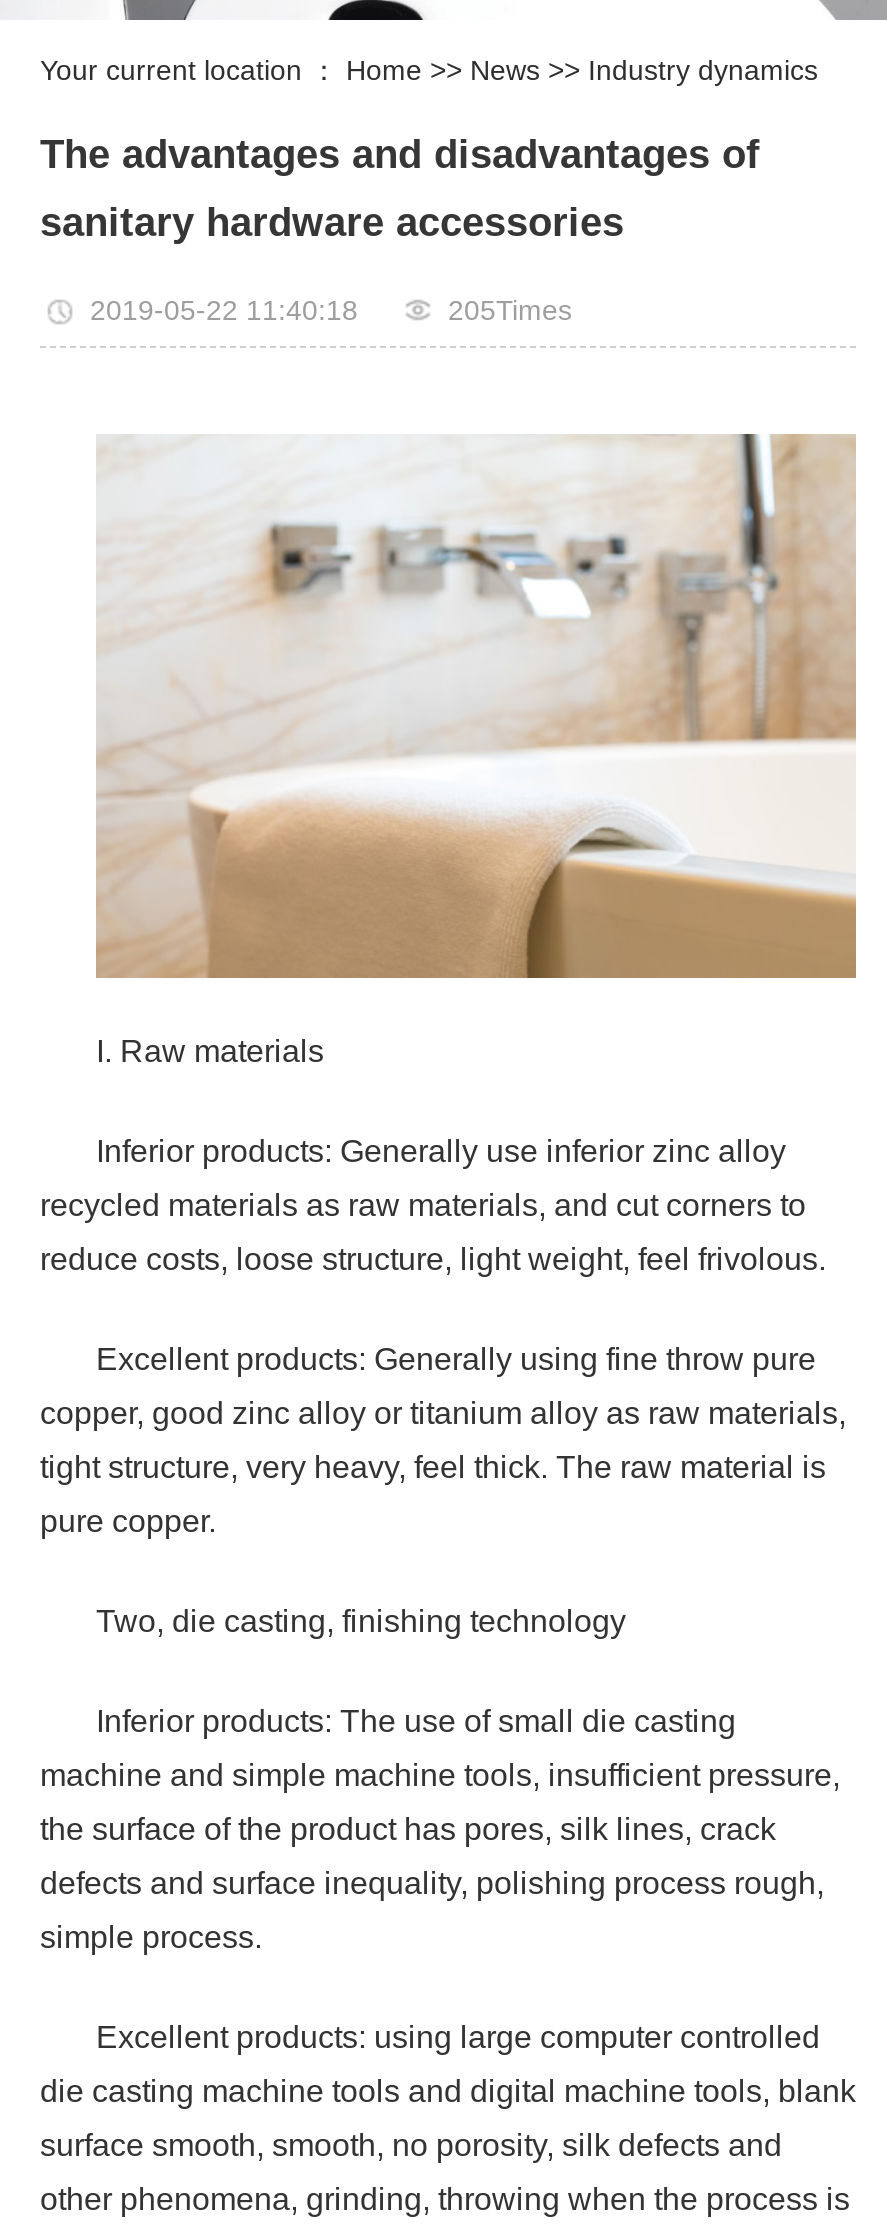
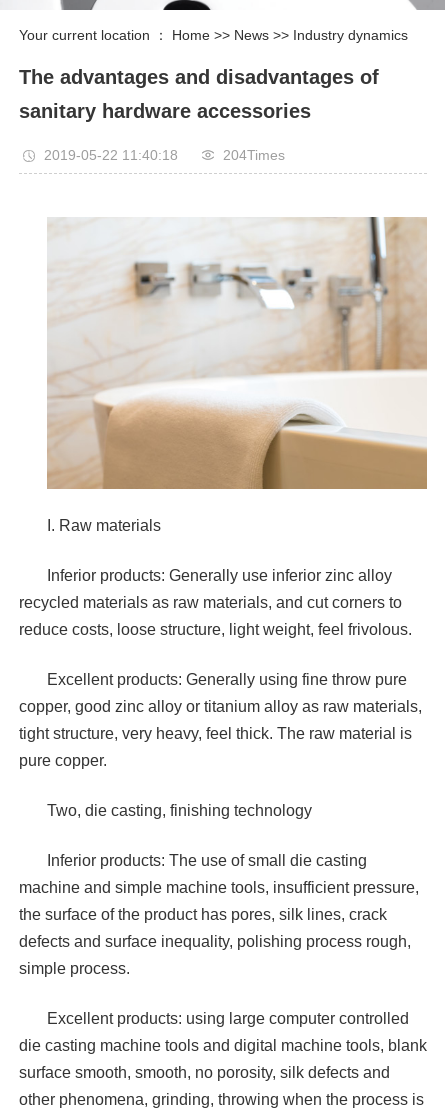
[448,294,572,326] 205Times -> [223,147,285,163] 204Times

